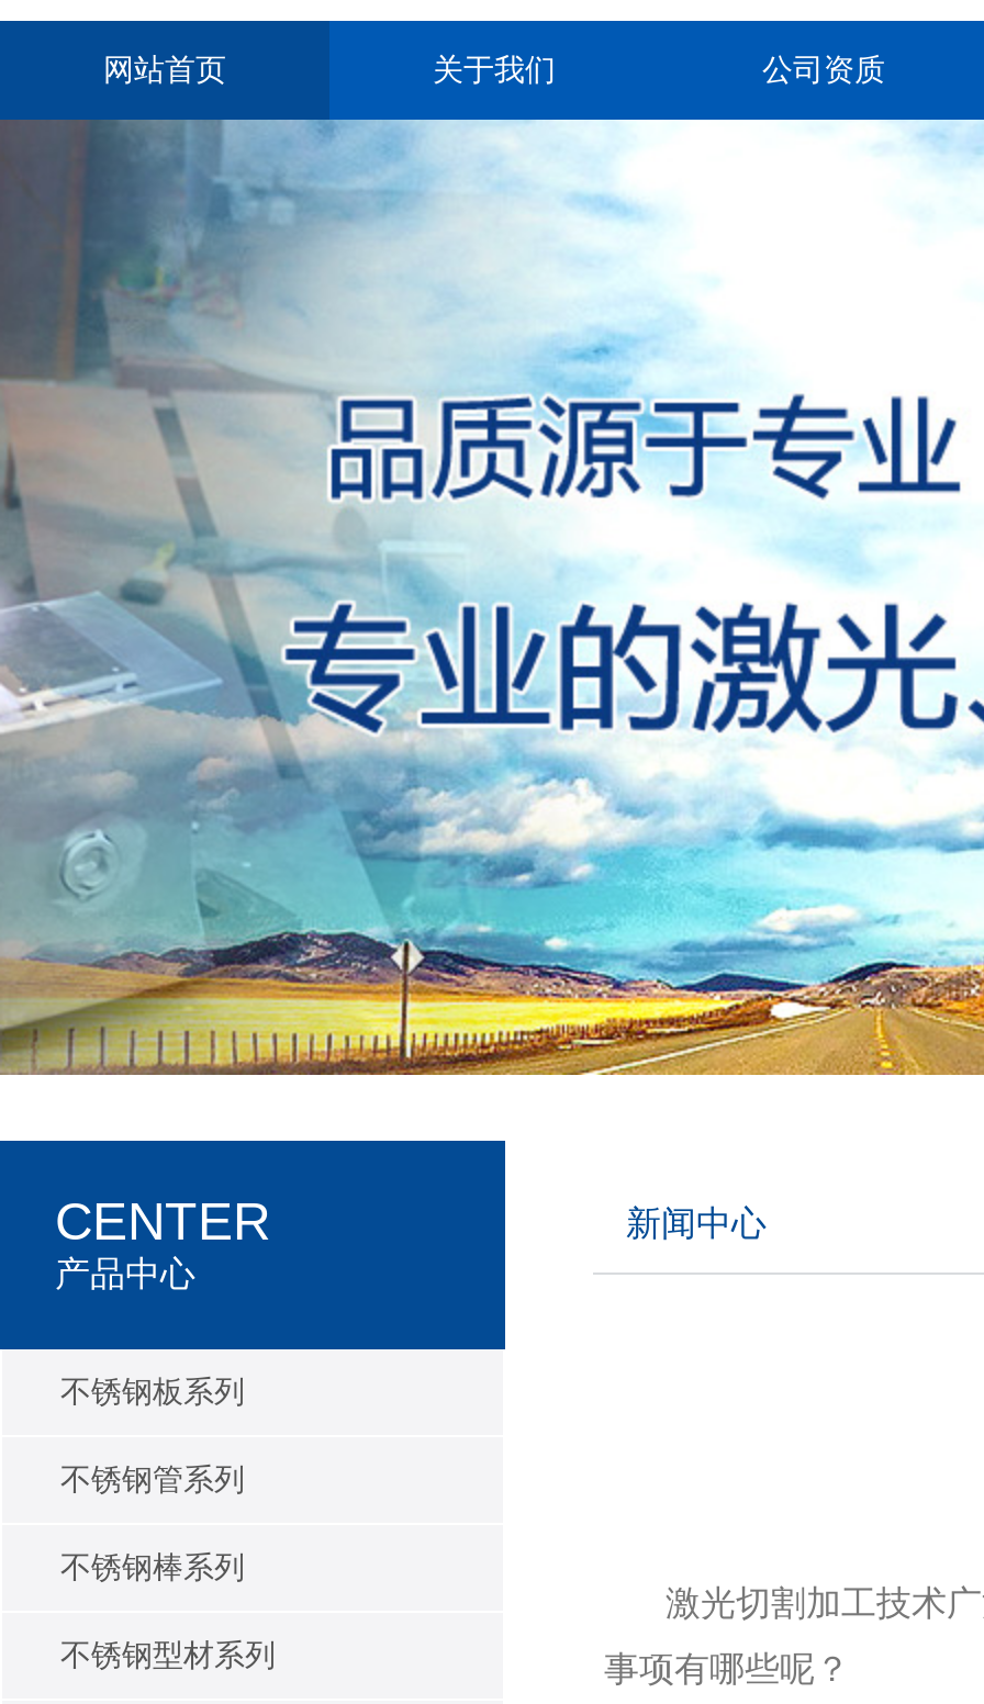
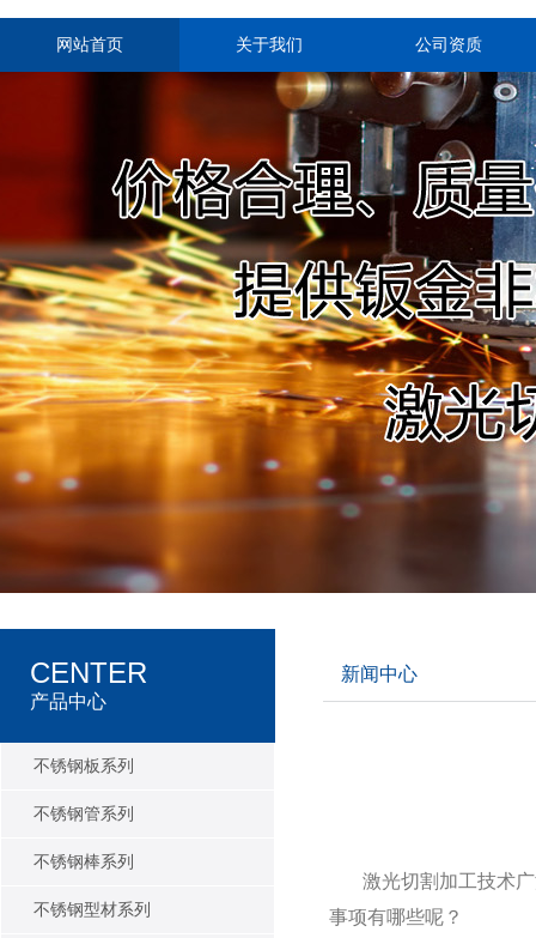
[7,117,977,1077] [image] -> [4,71,532,594] [image]

